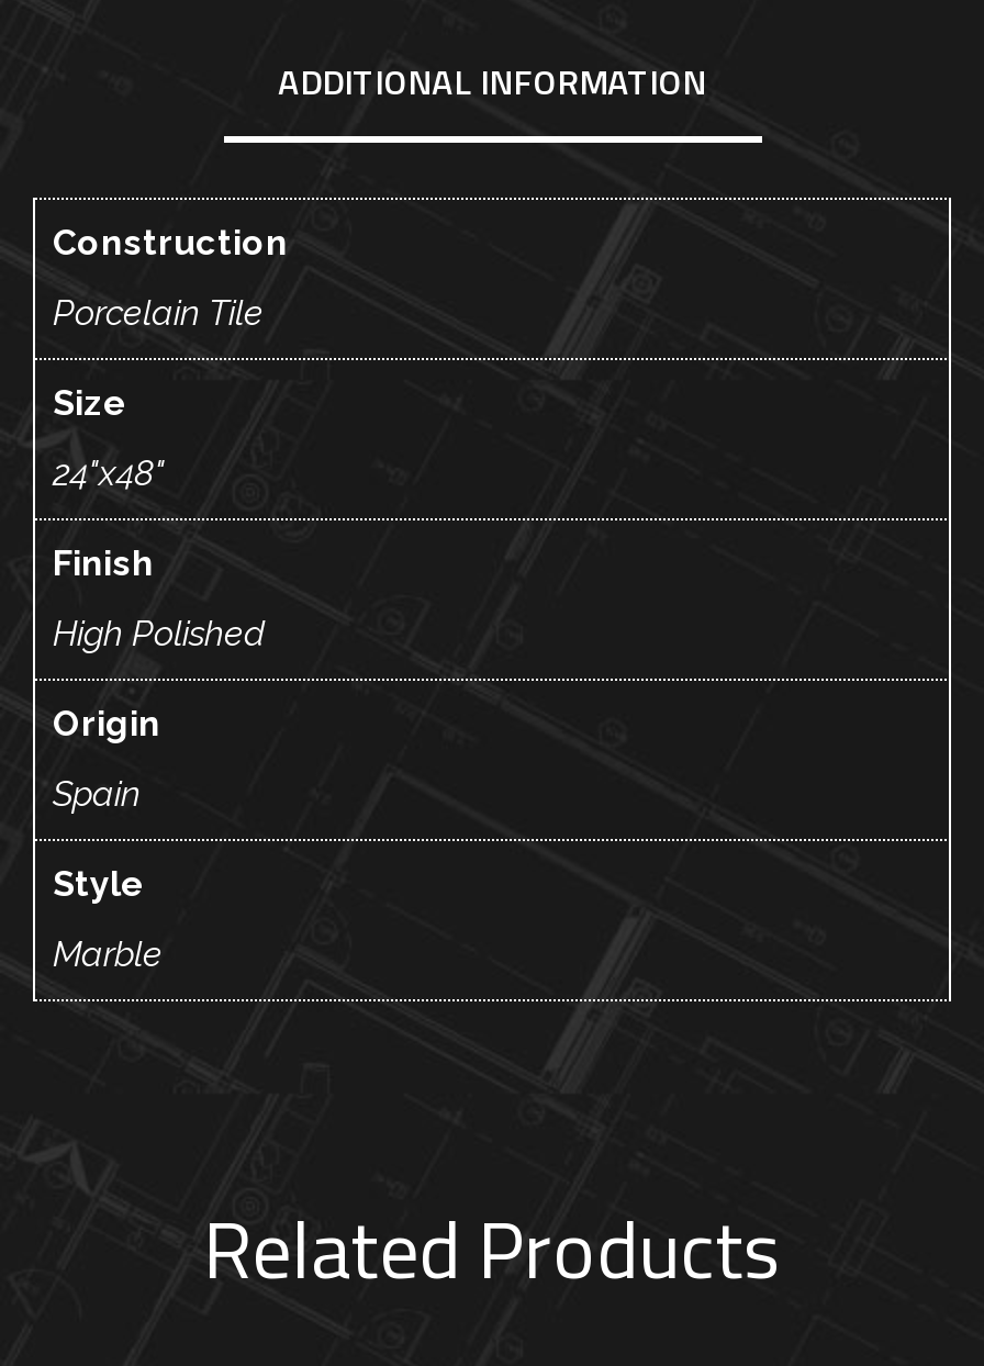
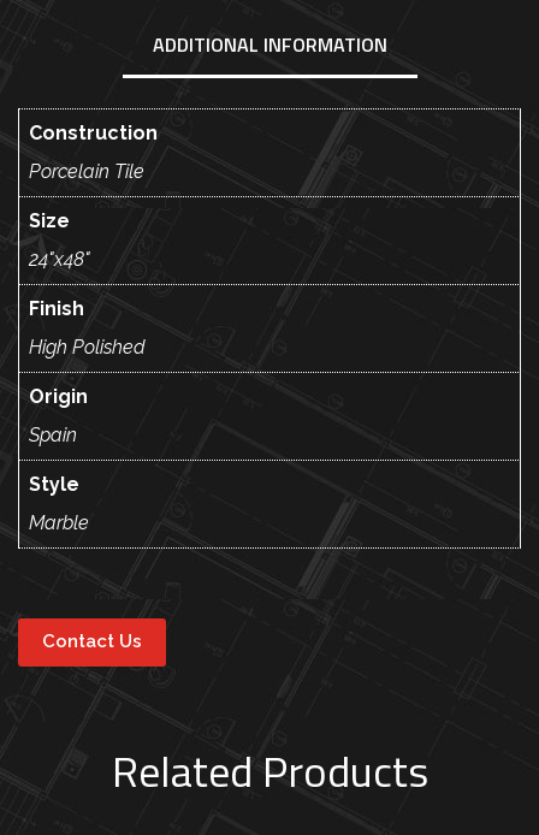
none -> [42,631,142,652] Contact Us

